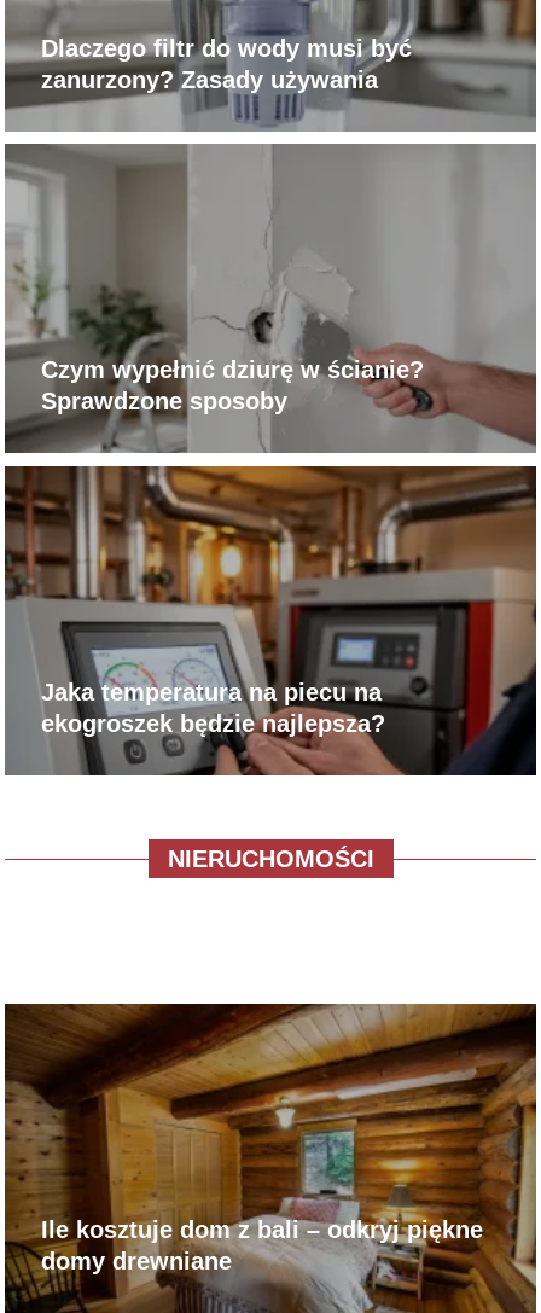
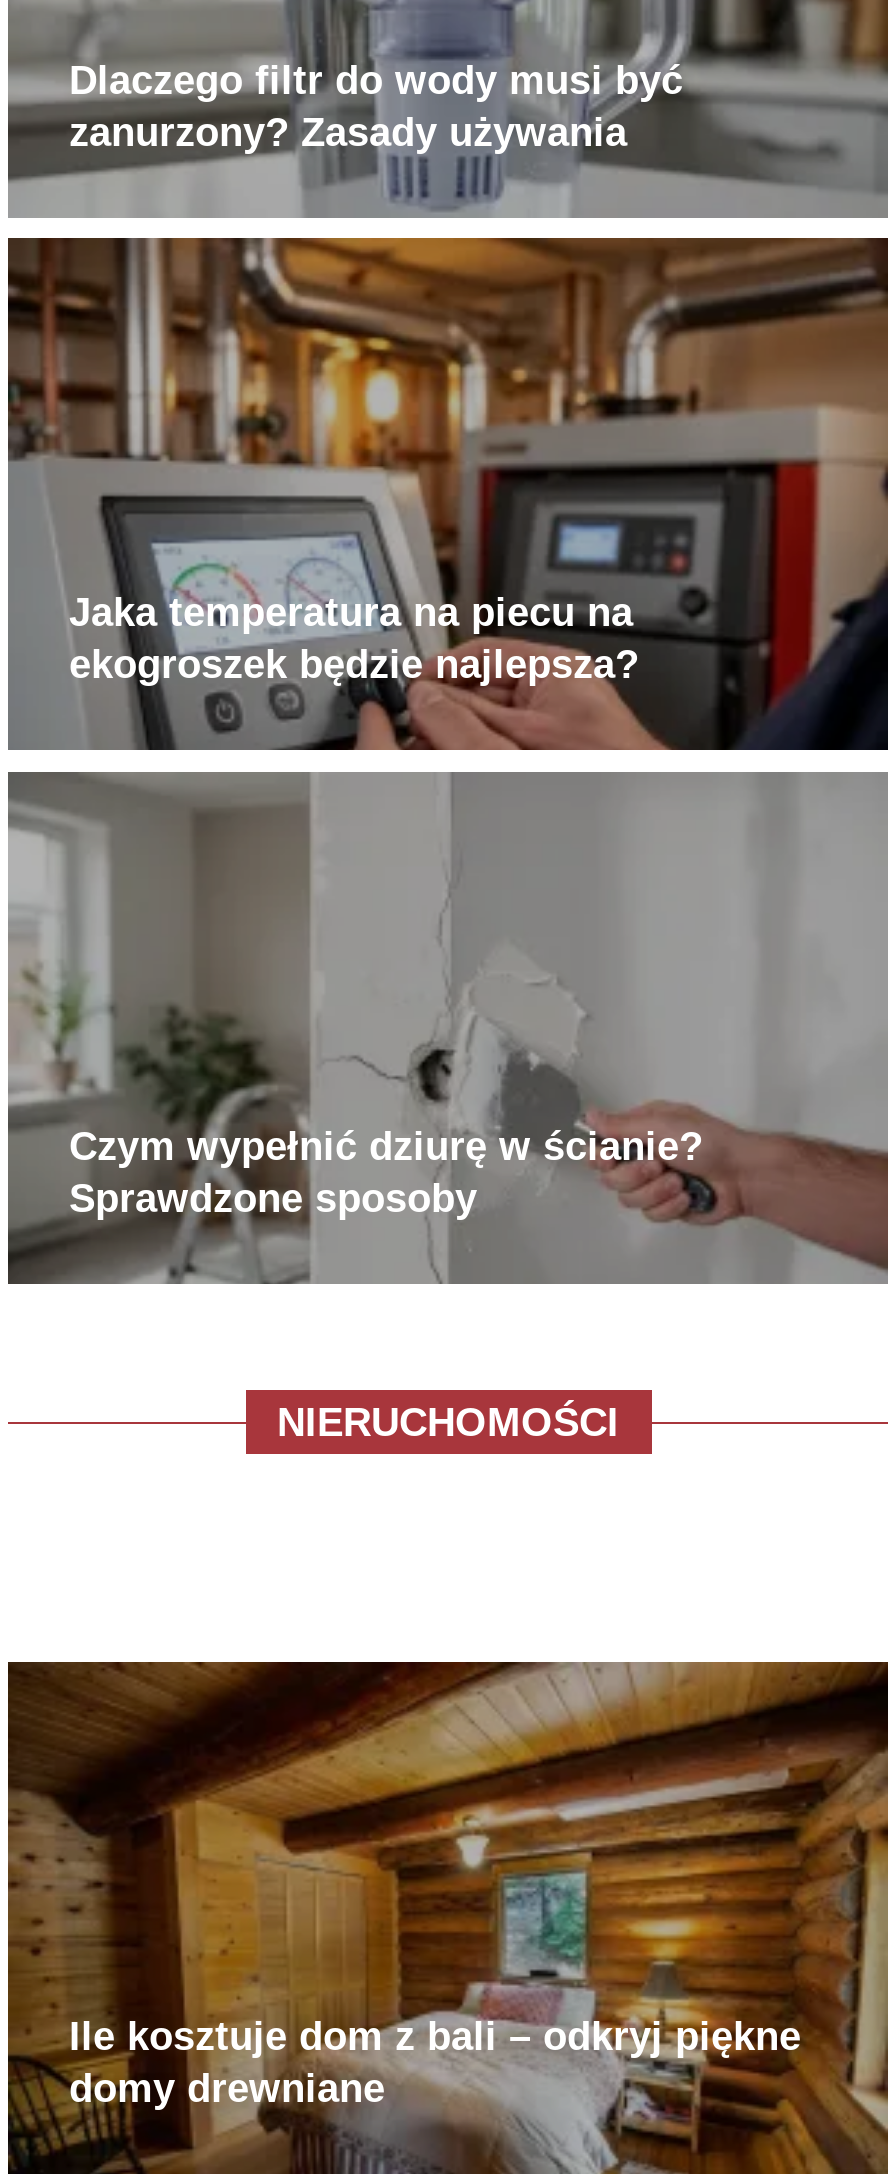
moved [0,146,69,211] -> [0,776,114,884]: [image]
moved [0,214,424,415] -> [0,888,703,1220]: [image] | Czym wypełnić dziurę w ścianie? | Sprawdzone sposoby
moved [0,408,193,454] -> [0,1210,320,1286]: [image]
moved [5,465,536,777] -> [8,236,888,750]: [image] | Jaka temperatura na piecu na | ekogroszek będzie najlepsza?

